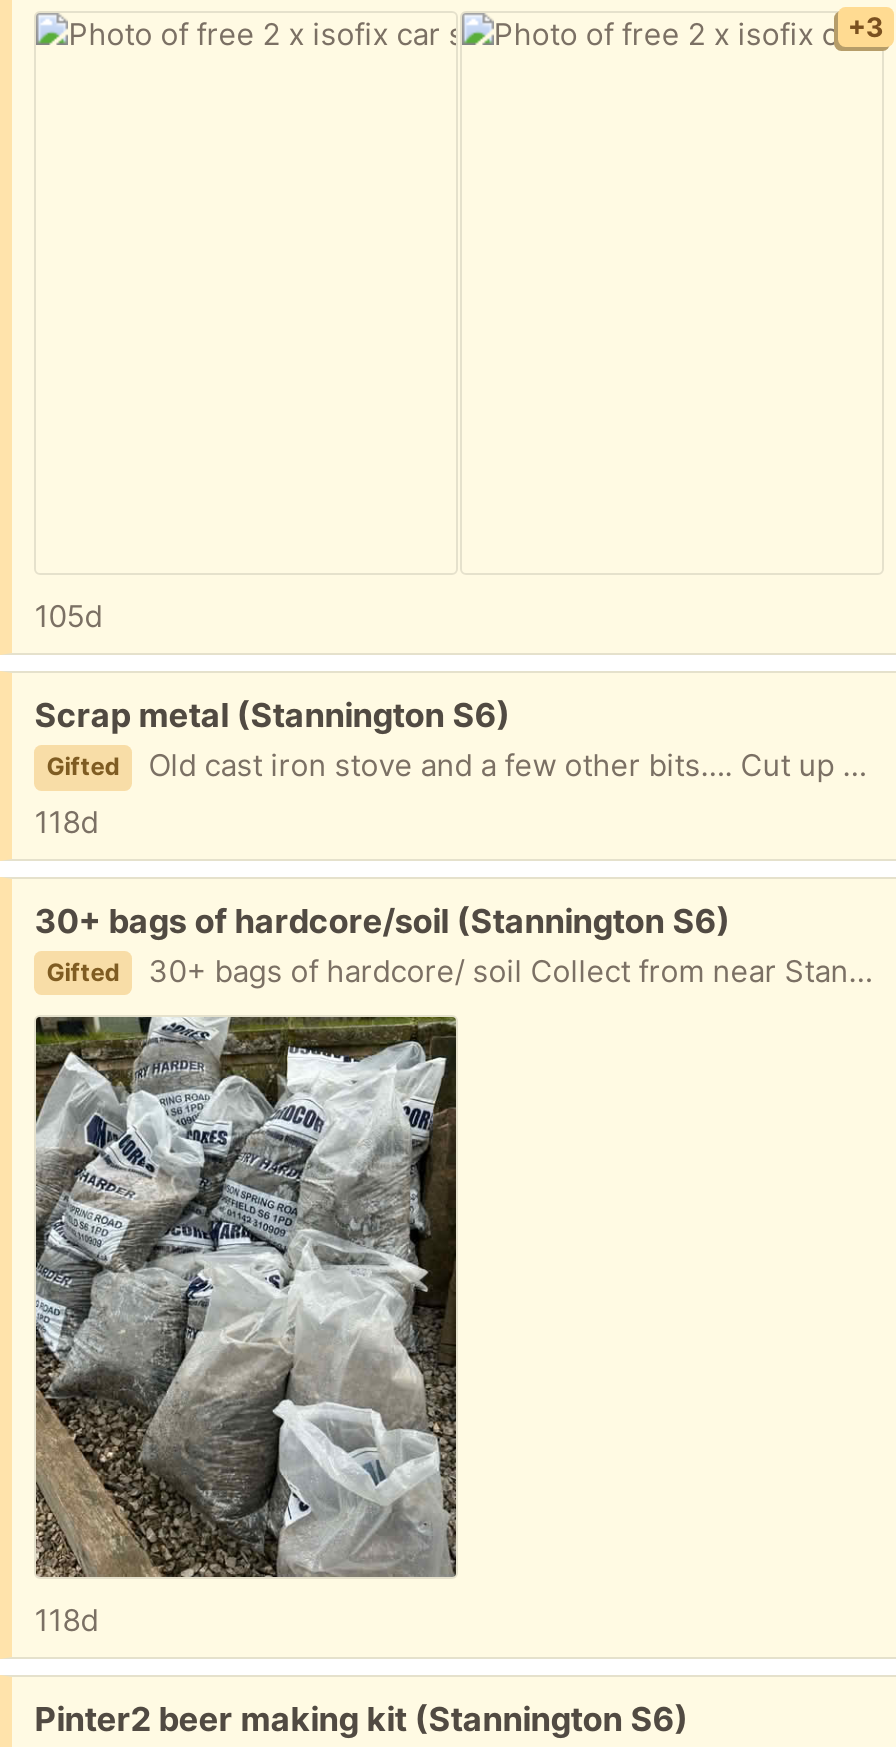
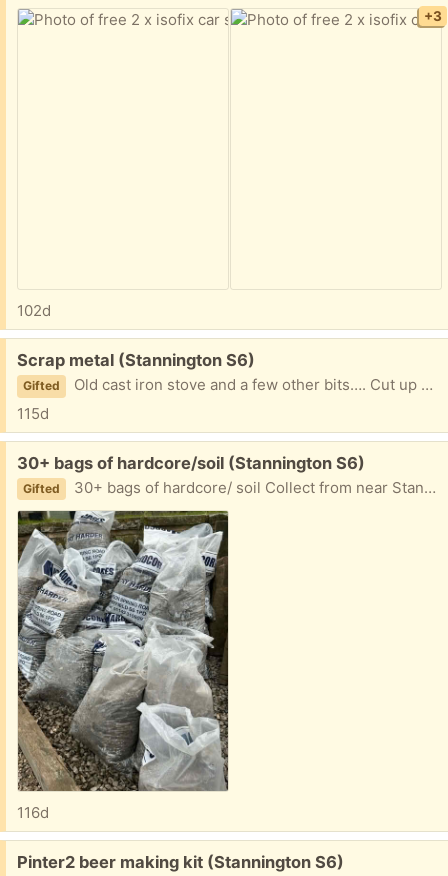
[34,597,102,635] 105d -> [17,301,51,320] 102d
[34,802,98,840] 118d -> [17,403,49,422] 115d
[34,1601,98,1639] 118d -> [17,803,49,822] 116d

